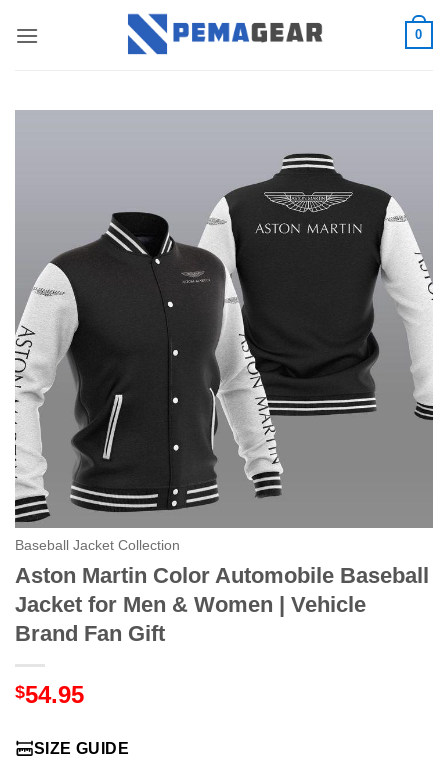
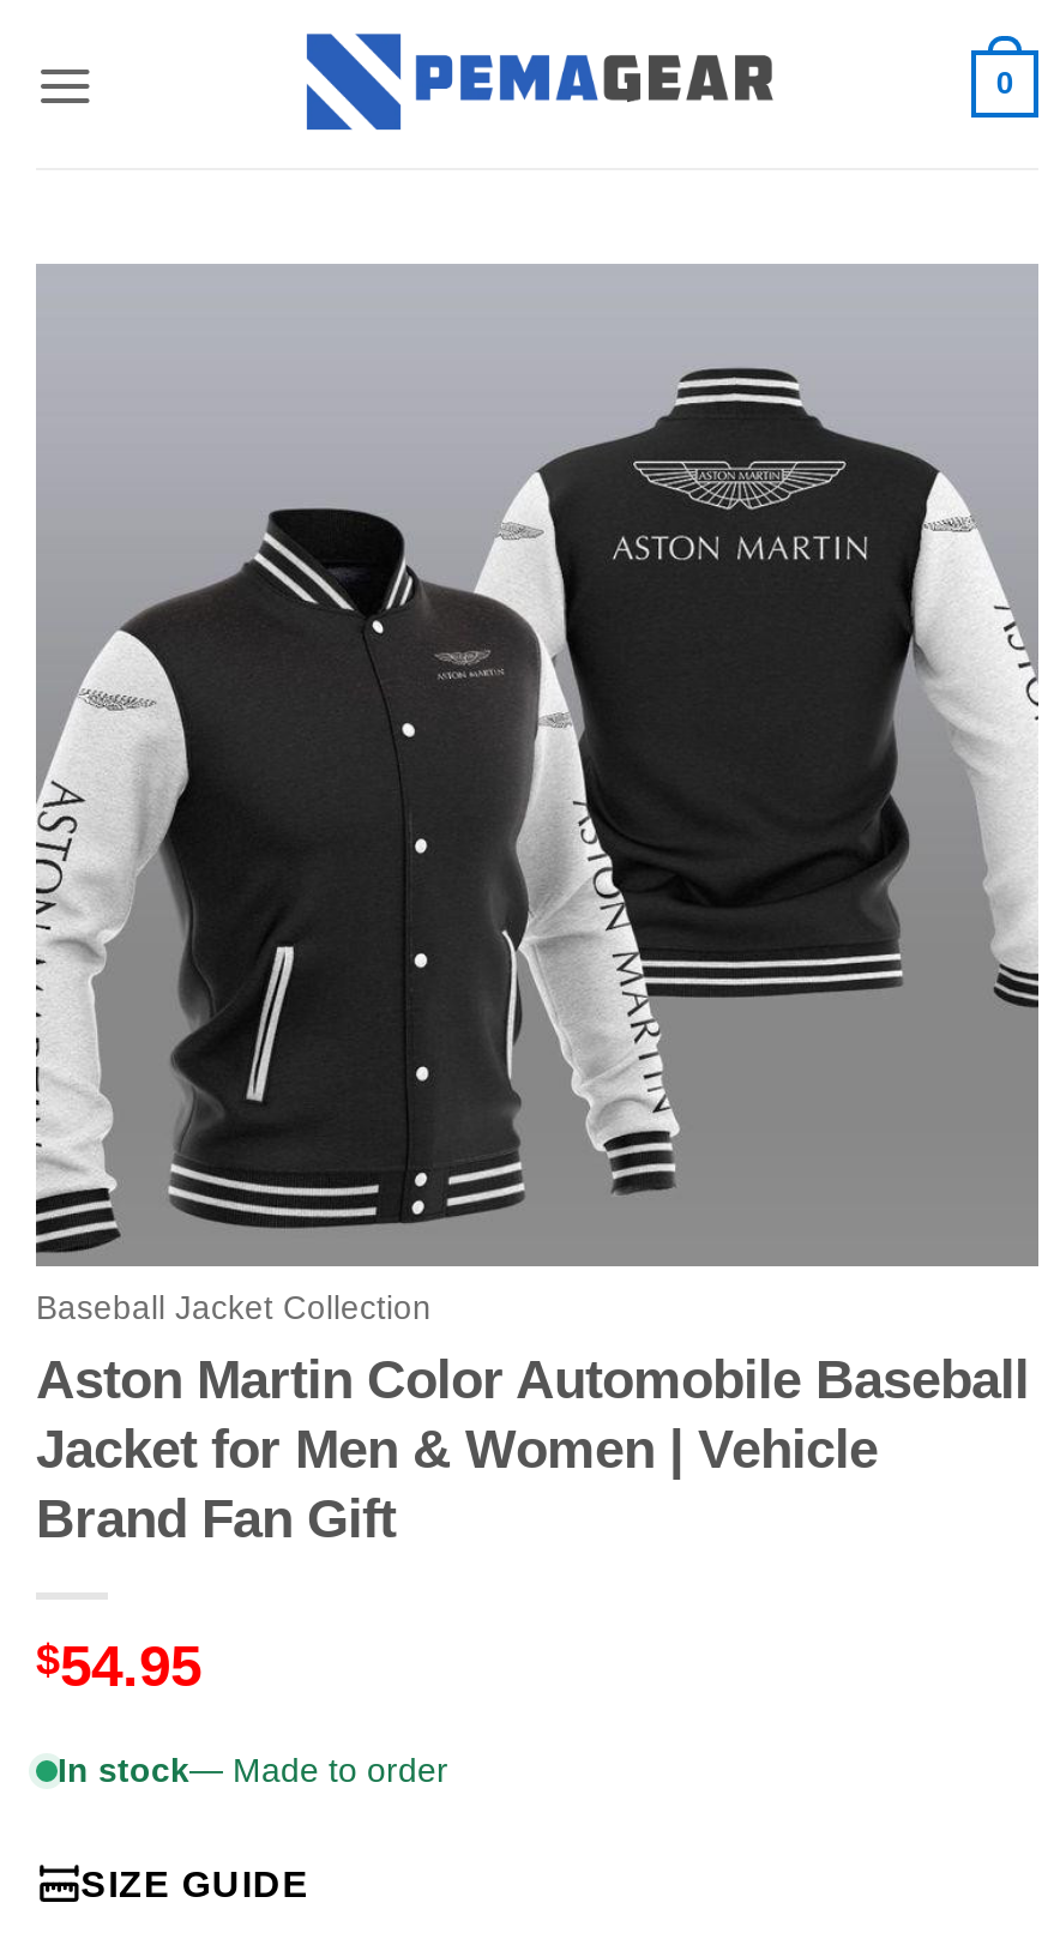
none -> [58,1750,448,1789] In stock— Made to order

